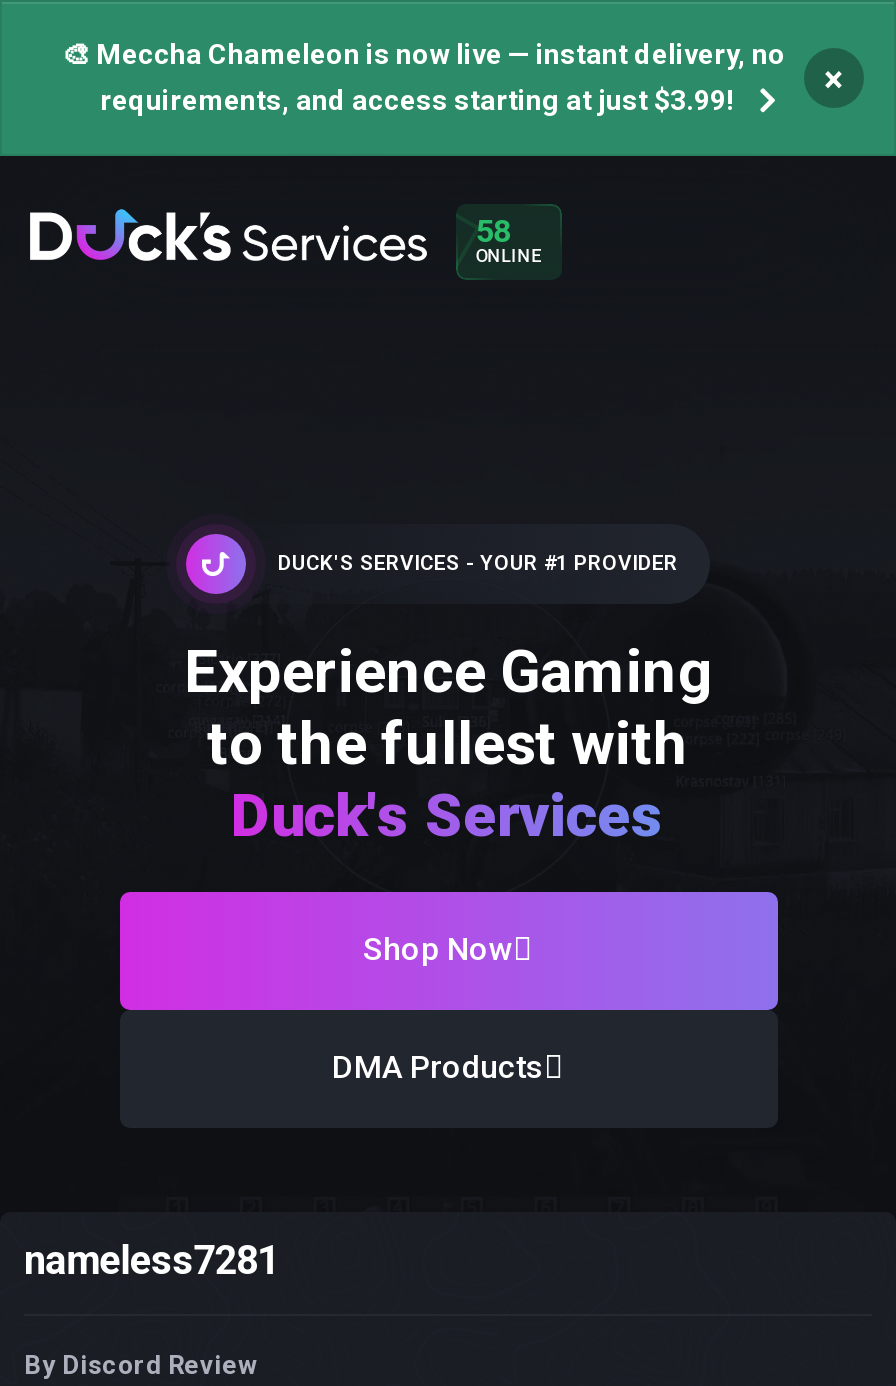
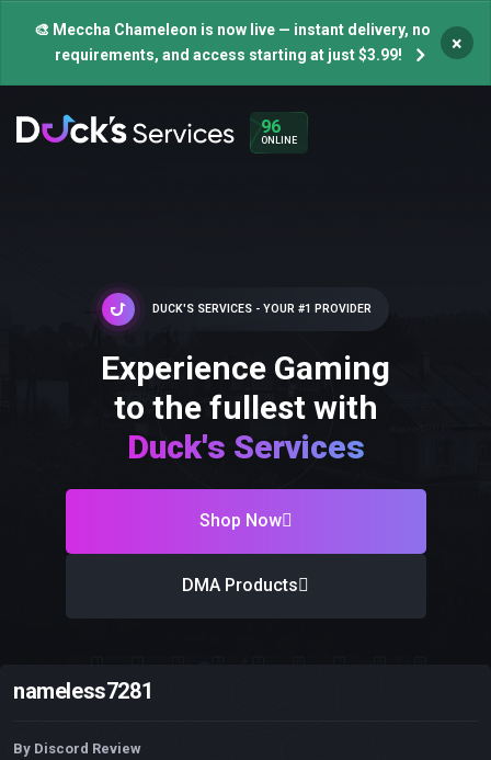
[476,212,512,250] 58 -> [261,116,280,137] 96

